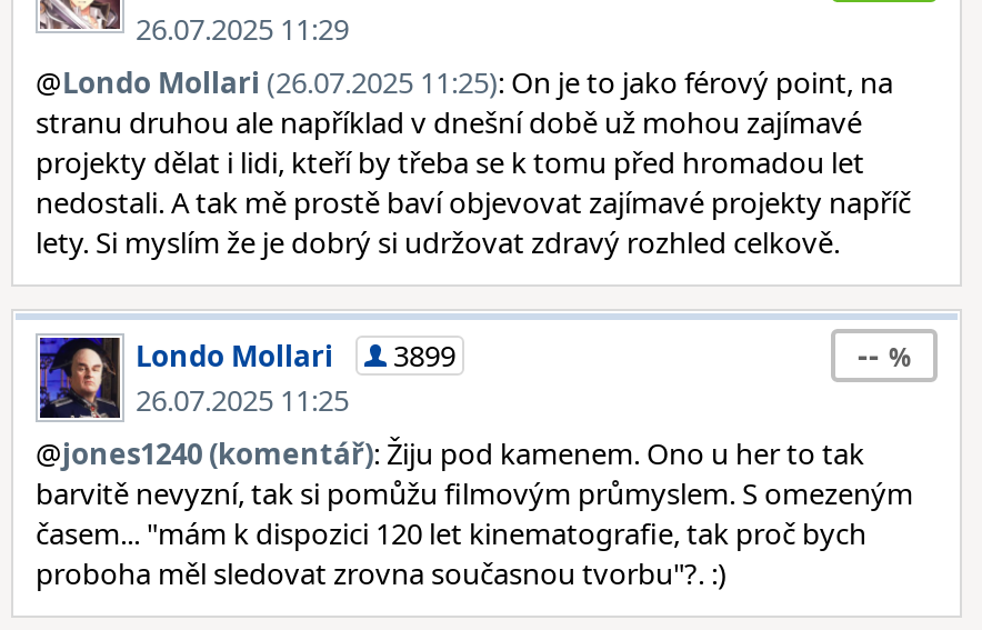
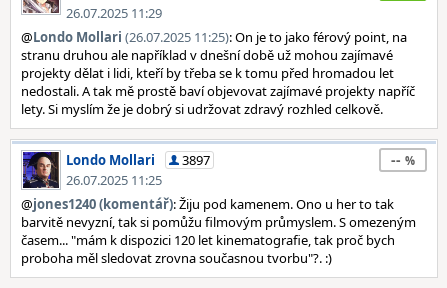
[136,336,455,376] Londo Mollari 3899 -> [66,151,210,169] Londo Mollari 3897

